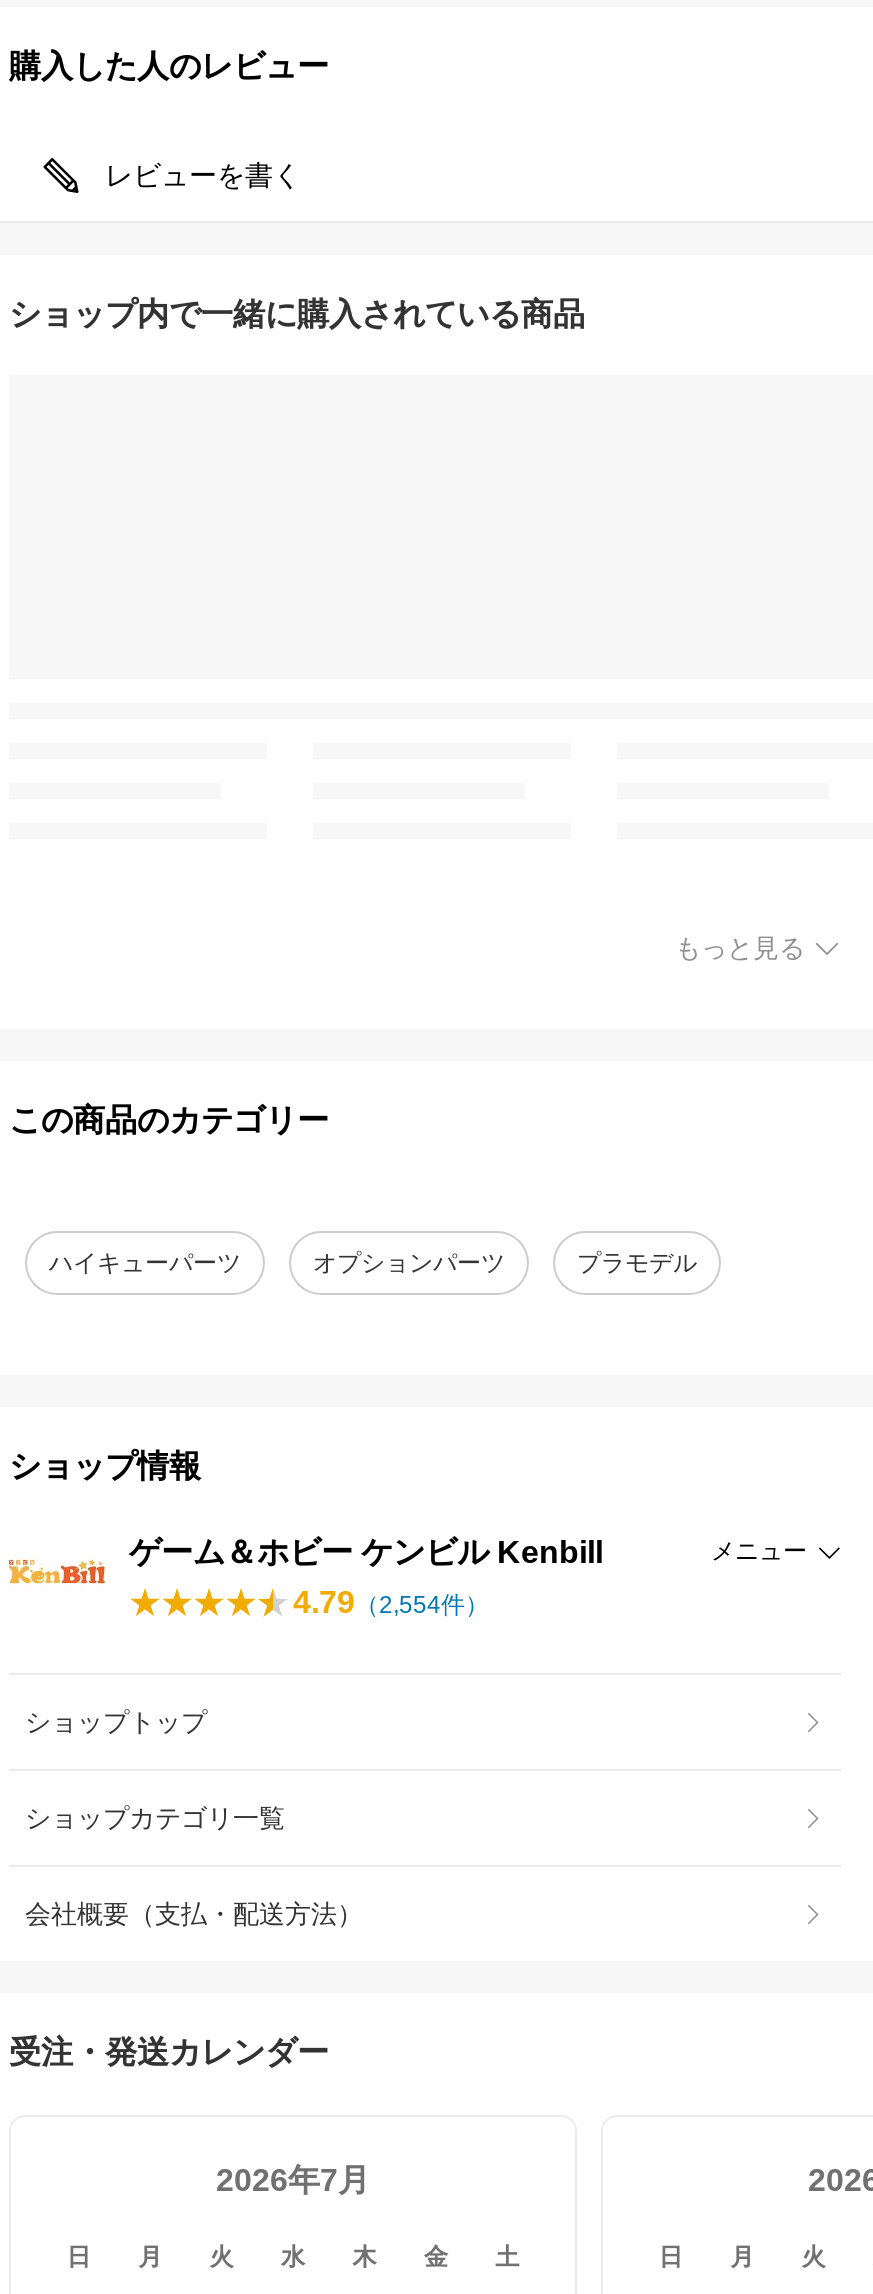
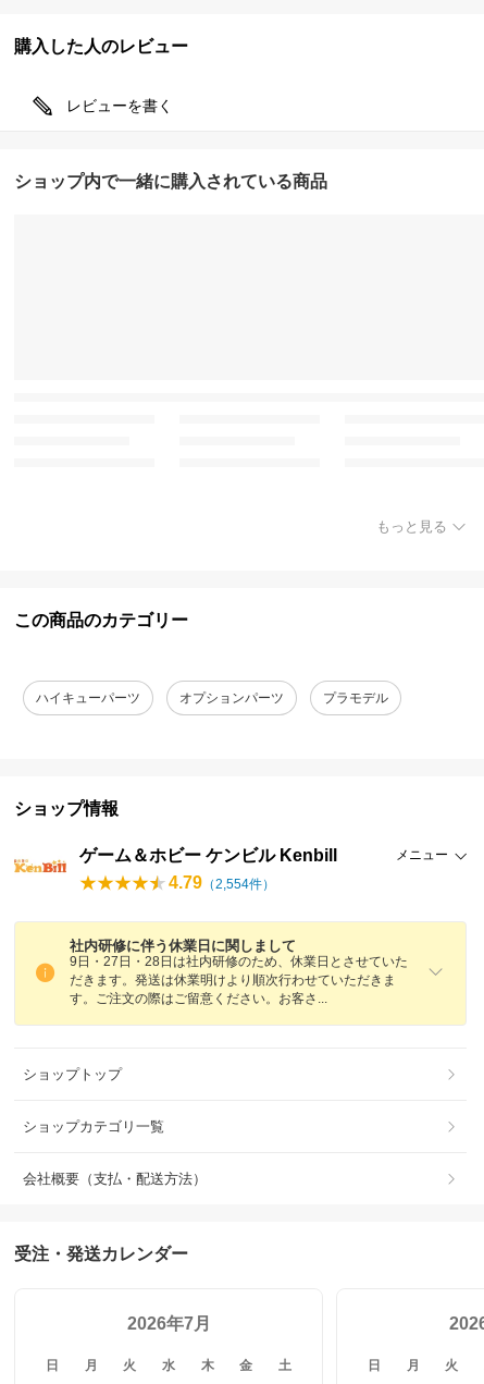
none -> [14,921,467,1026] [image] | 社内研修に伴う休業日に関しまして | 9日・27日・28日は社内研修のため、休業日とさせていた | だきます。発送は休業明けより順次行わせていただきま | す。ご注文の際はご留意ください。お客さ

